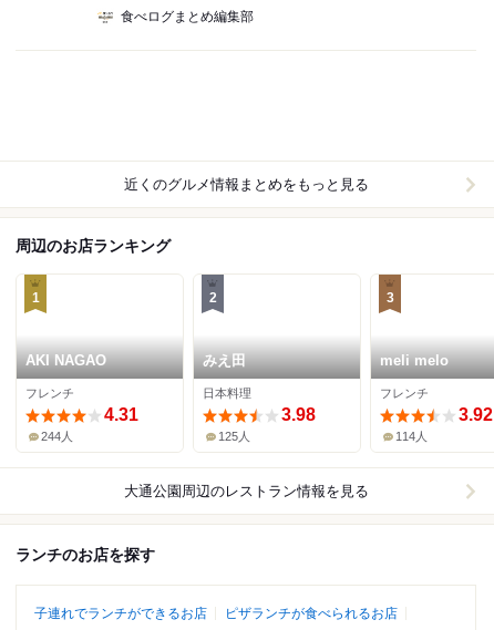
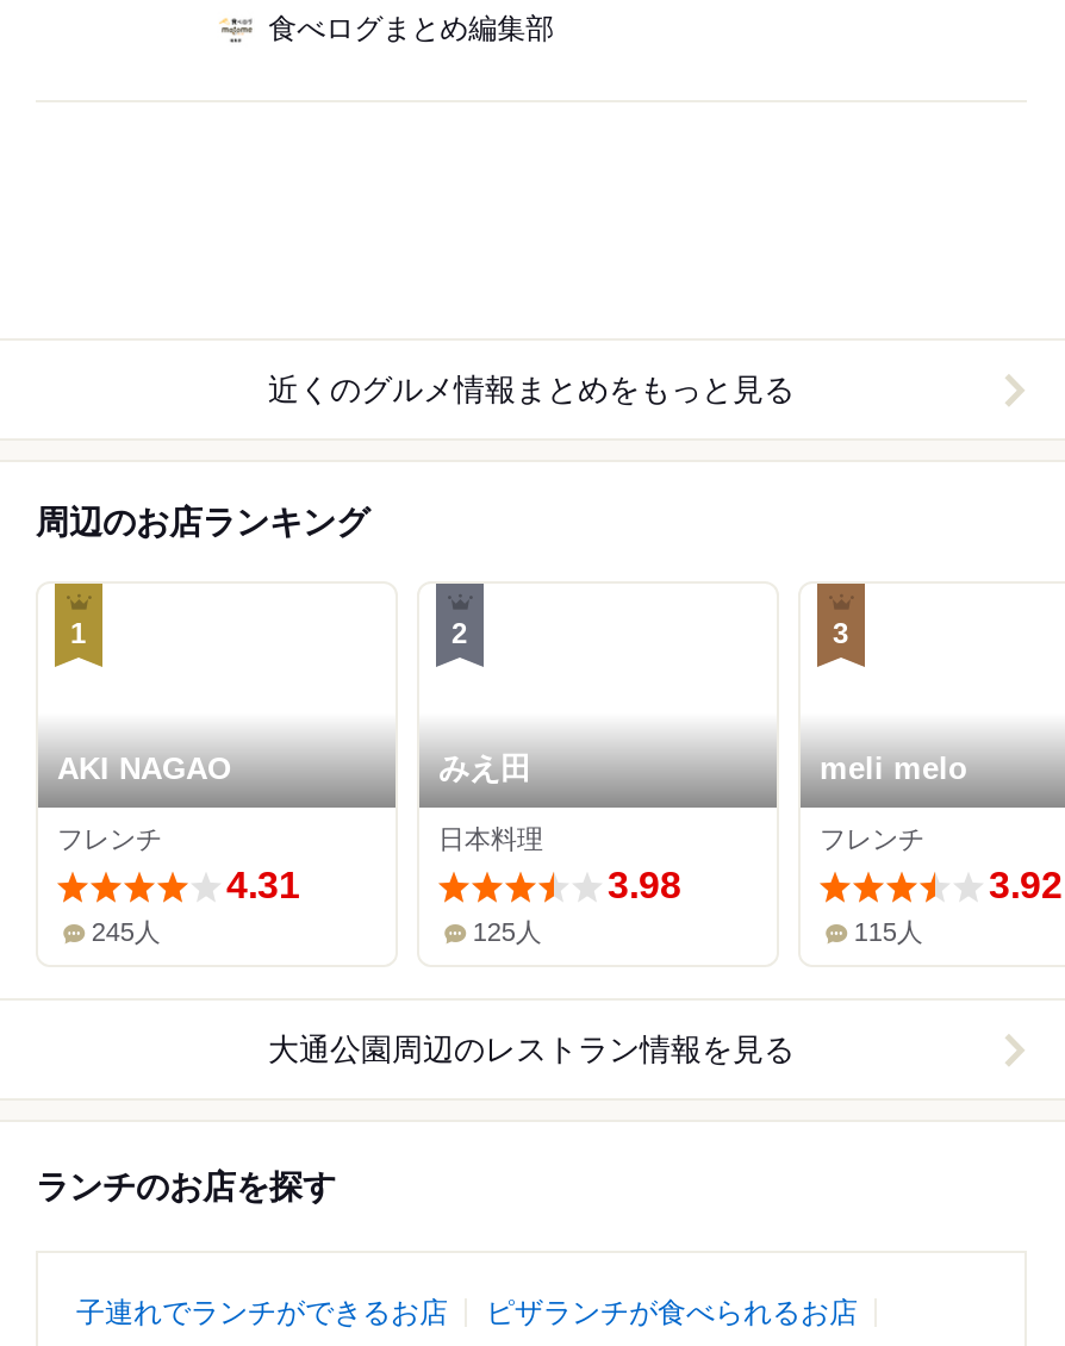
[41,430,74,443] 244人 -> [91,918,161,946] 245人
[396,430,428,443] 114人 -> [854,918,923,946] 115人

